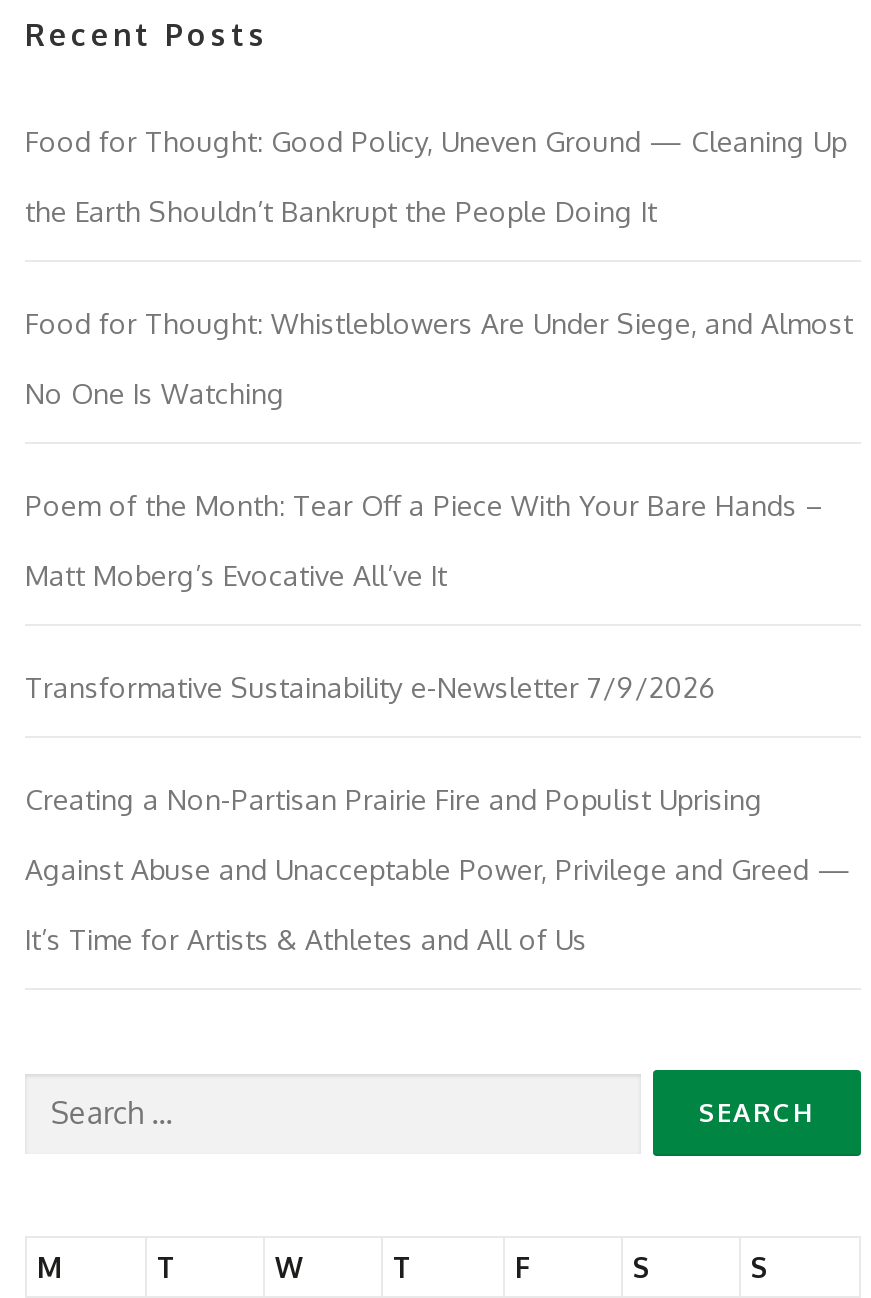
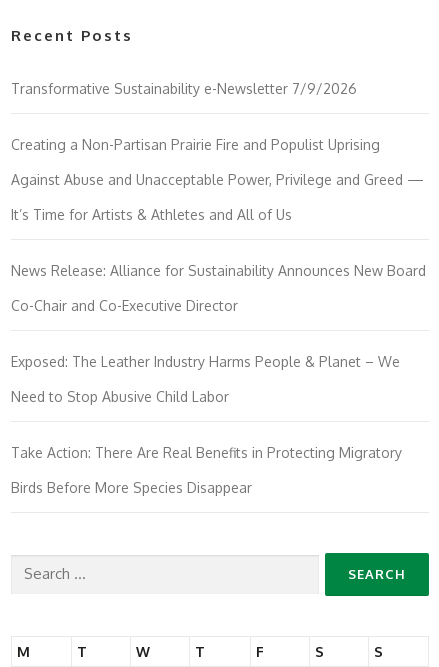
[25,125,853,593] Food for Thought: Good Policy, Uneven Ground — Cleaning Up | the Earth Shouldn’t Bankrupt the People Doing It | Food for Thought: Whistleblowers Are Under Siege, and Almost | No One Is Watching | Poem of the Month: Tear Off a Piece With Your Bare Hands – | Matt Moberg’s Evocative All’ve It -> none
moved [25,671,859,957] -> [11,80,428,223]: Transformative Sustainability e-Newsletter 7/9/2026 | Creating a Non-Partisan Prairie Fire and Populist Uprising | Against Abuse and Unacceptable Power, Privilege and Greed — | It’s Time for Artists & Athletes and All of Us
none -> [11,262,426,496] News Release: Alliance for Sustainability Announces New Board | Co-Chair and Co-Executive Director | Exposed: The Leather Industry Harms People & Planet – We | Need to Stop Abusive Child Labor | Take Action: There Are Real Benefits in Protecting Migratory | Birds Before More Species Disappear

